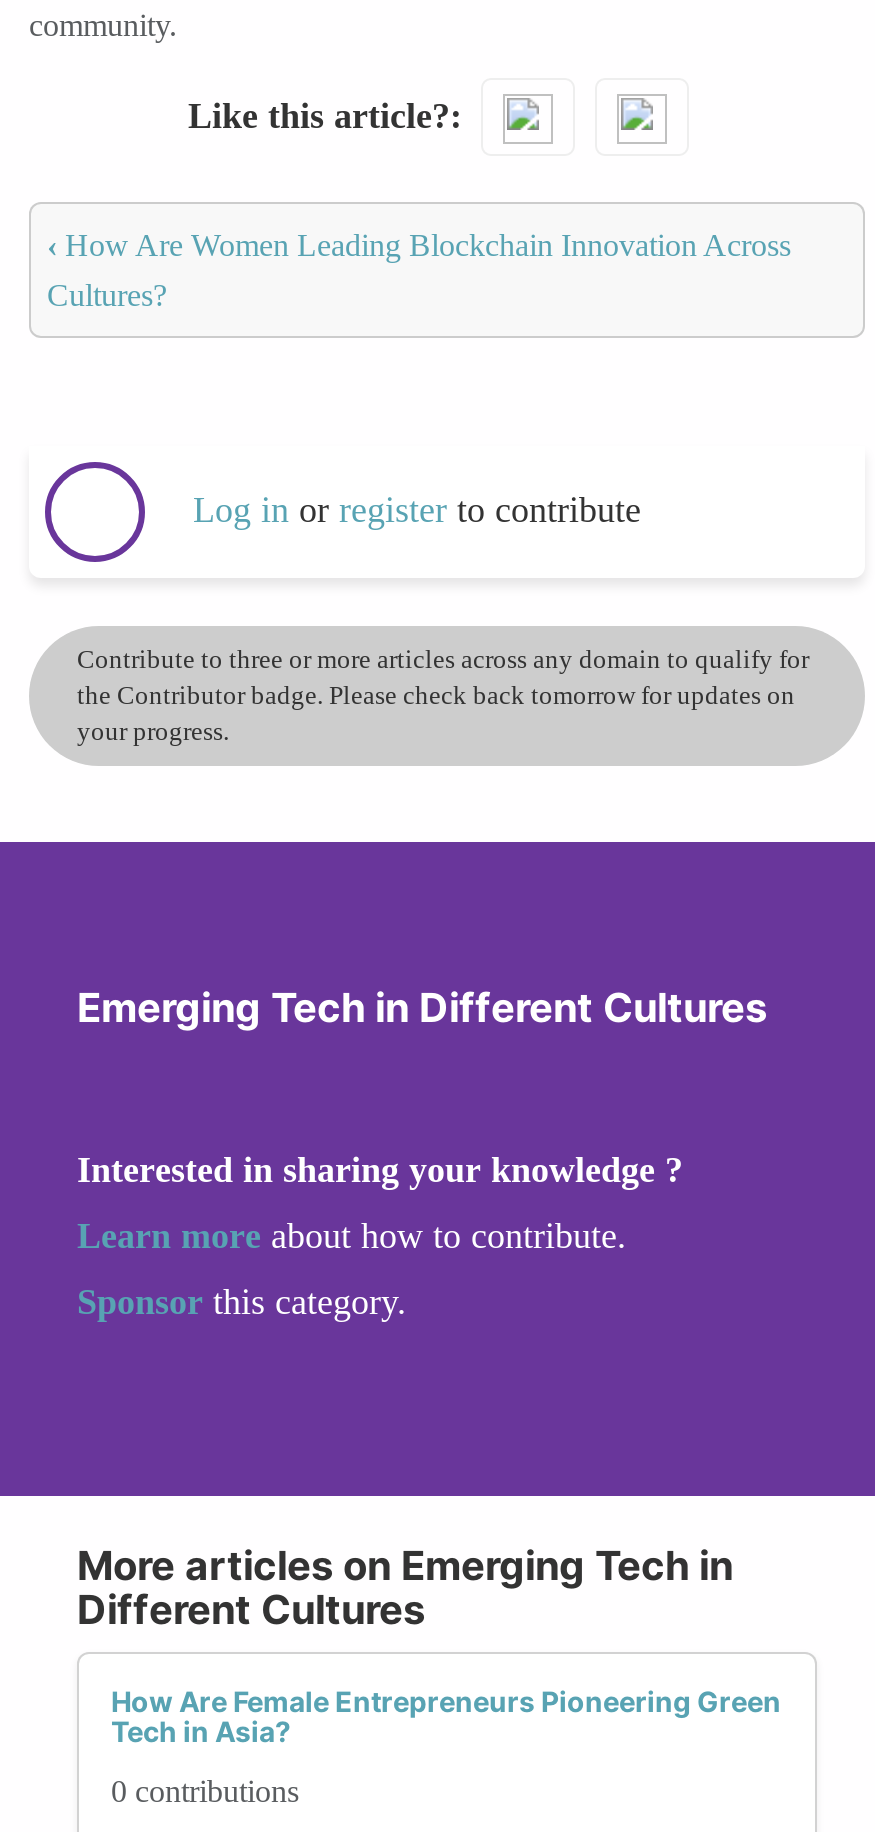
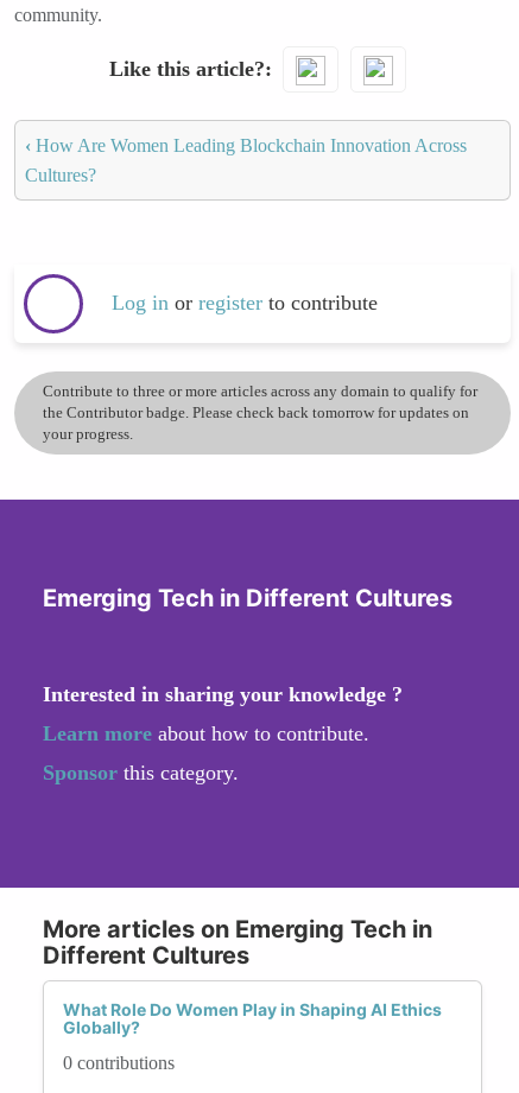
[111,1684,781,1748] How Are Female Entrepreneurs Pioneering Green | Tech in Asia? -> [63,999,442,1037] What Role Do Women Play in Shaping AI Ethics | Globally?

